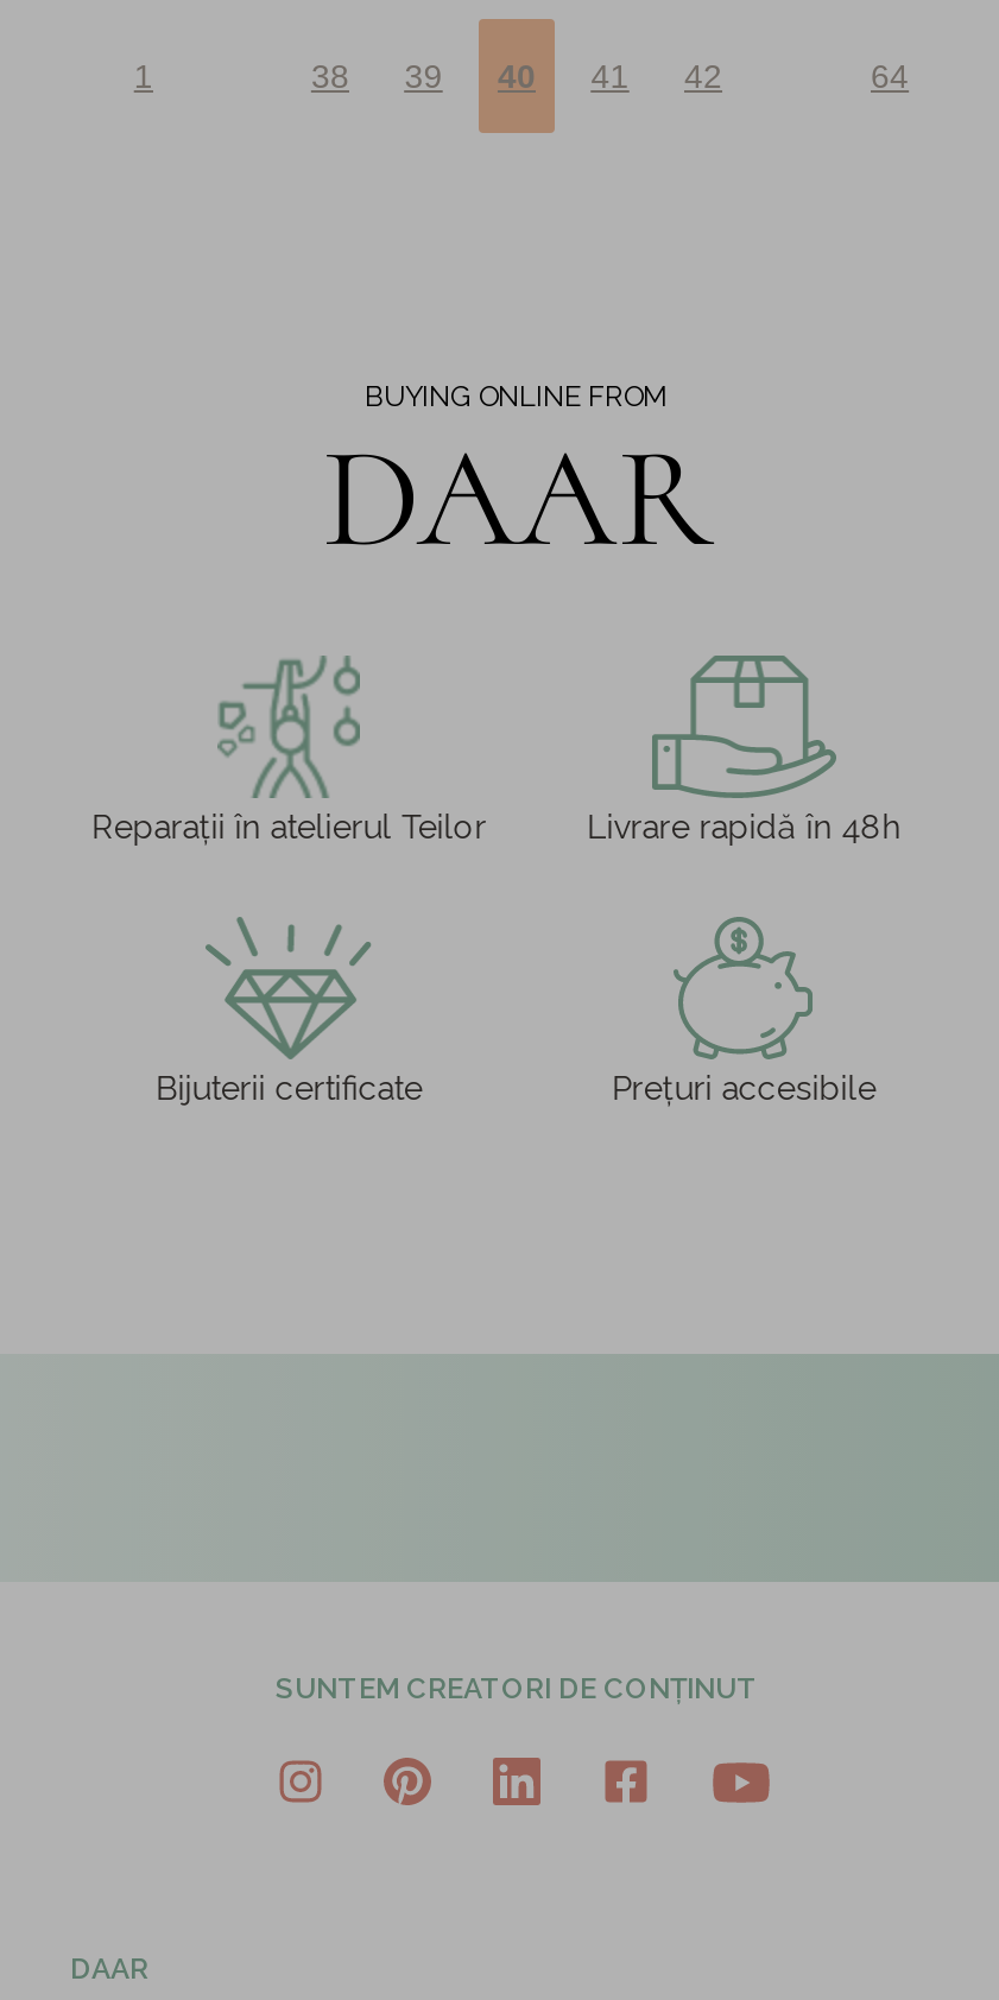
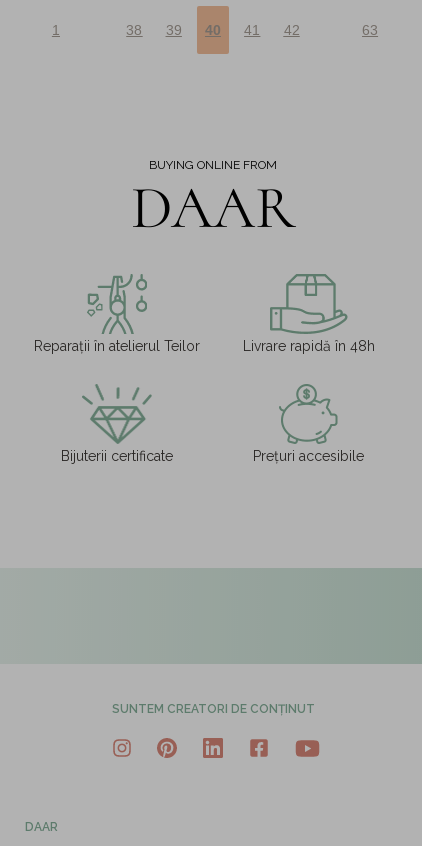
[871,57,909,95] 64 -> [362,22,378,38] 63

